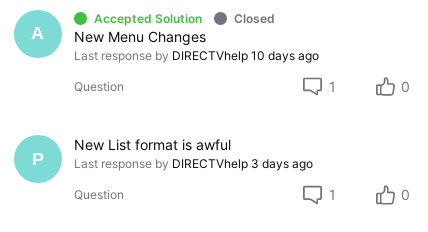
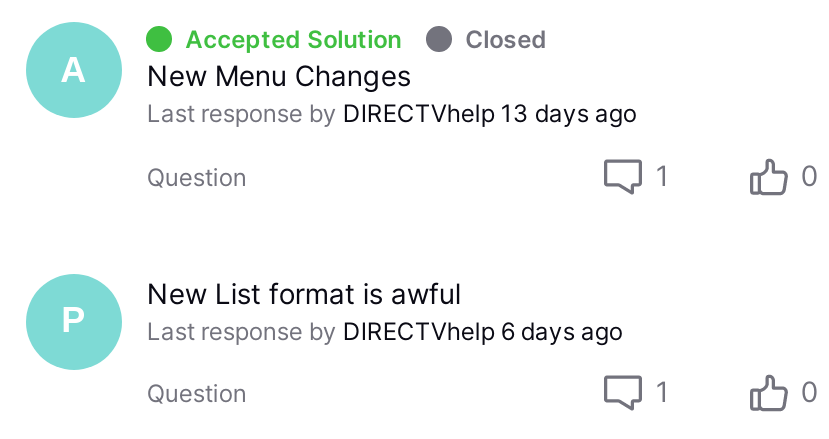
[74,48,319,63] Last response by DIRECTVhelp 10 days ago -> [147,99,637,129] Last response by DIRECTVhelp 13 days ago
[74,156,313,171] Last response by DIRECTVhelp 3 days ago -> [147,315,623,345] Last response by DIRECTVhelp 6 days ago

